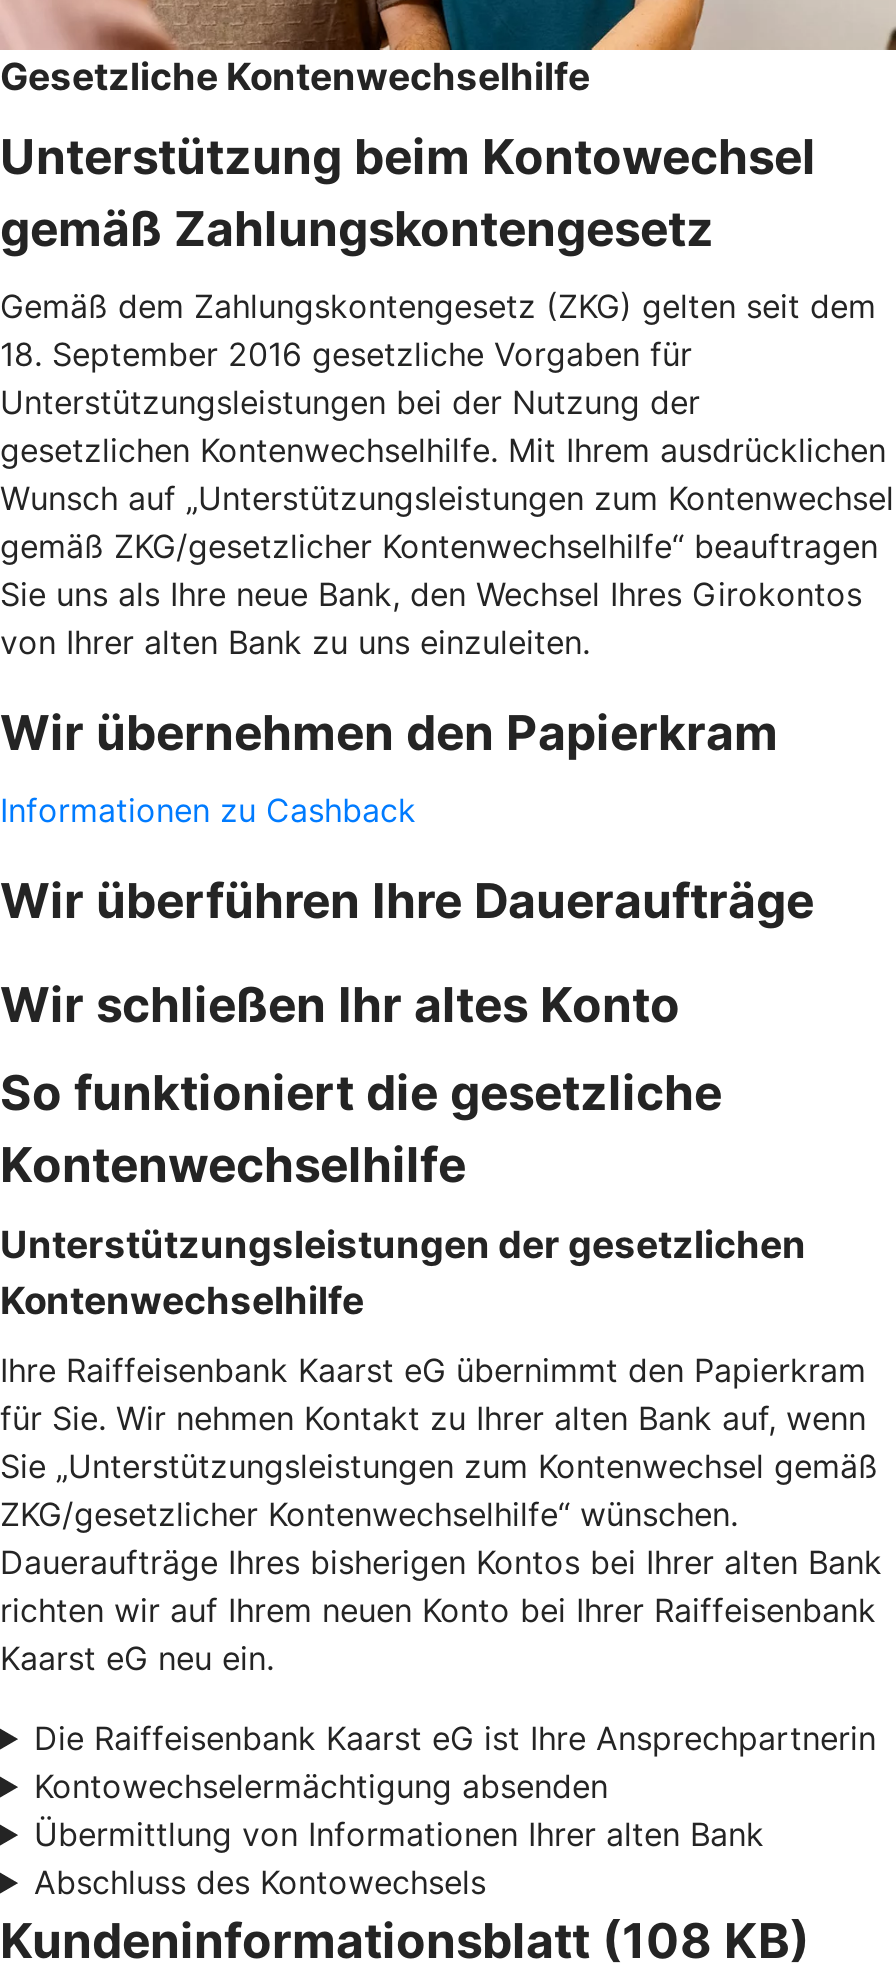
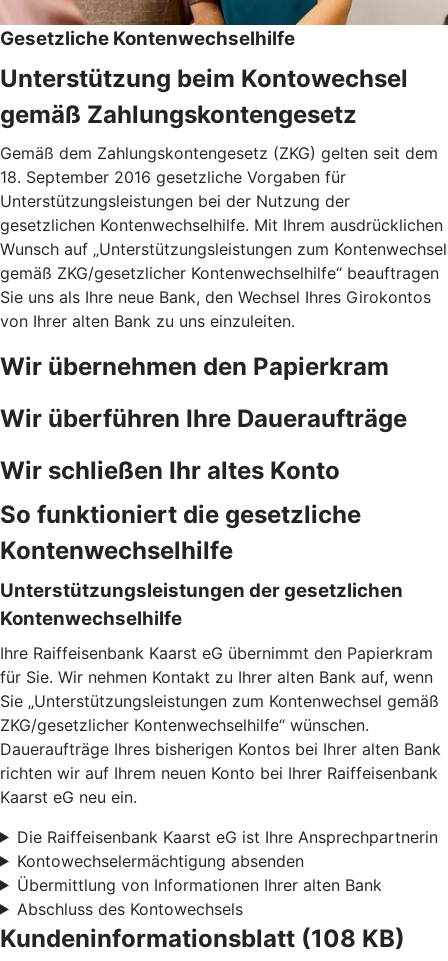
[0,789,416,829] Informationen zu Cashback -> none

